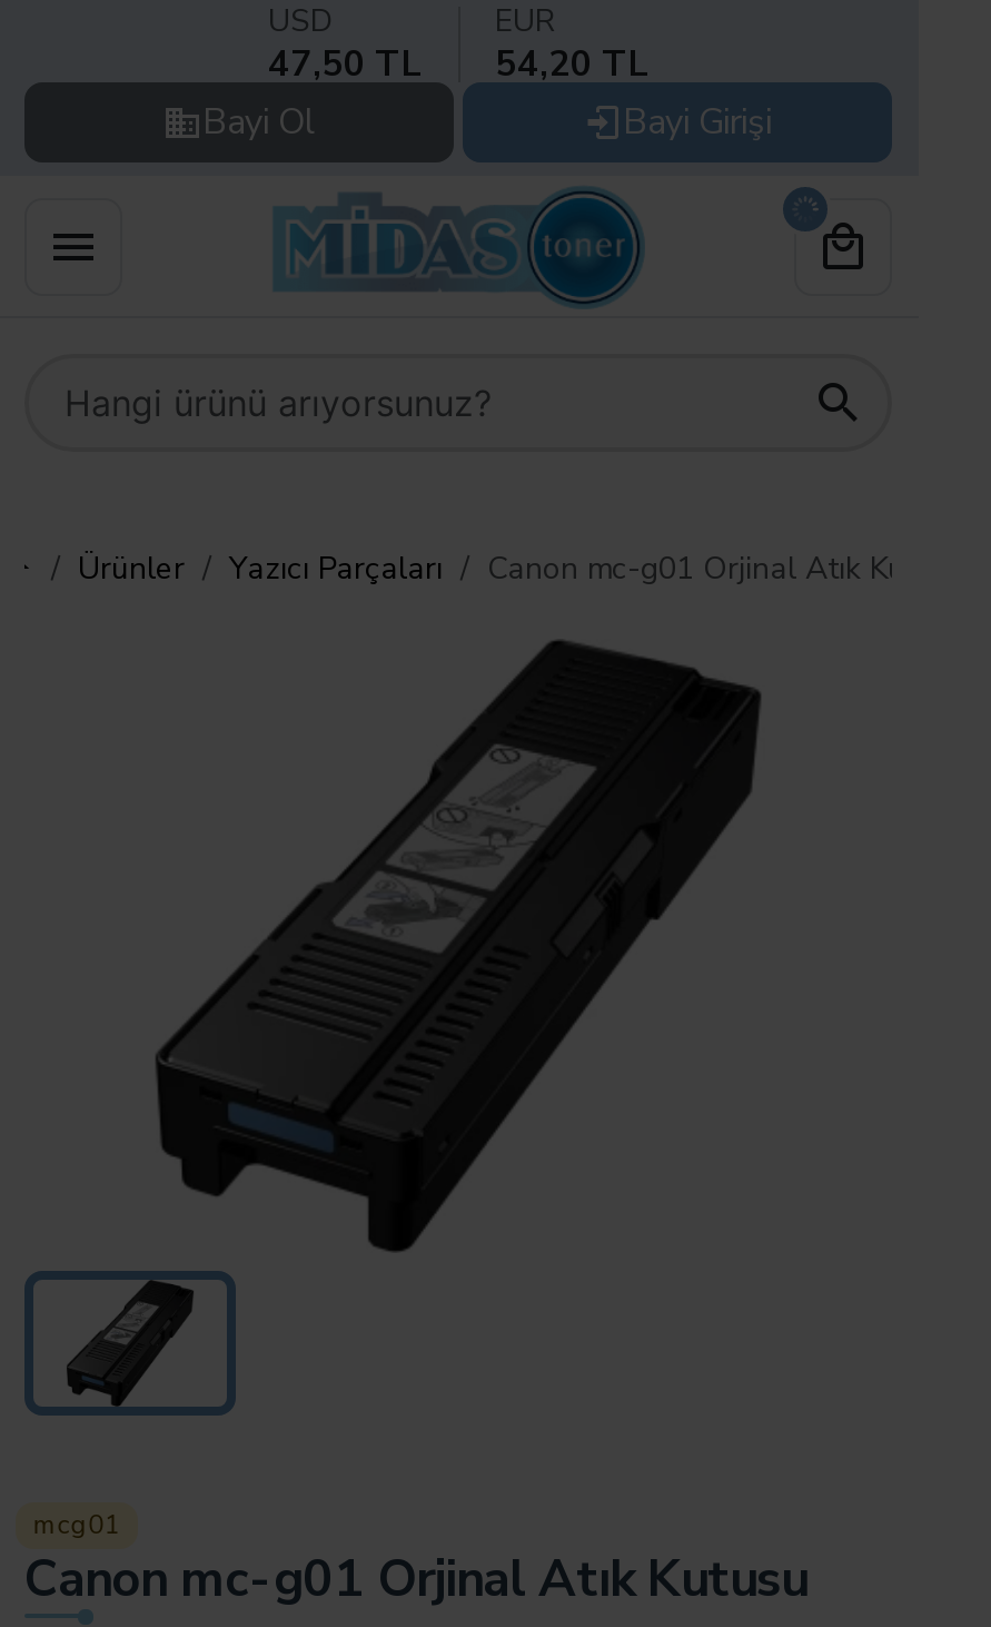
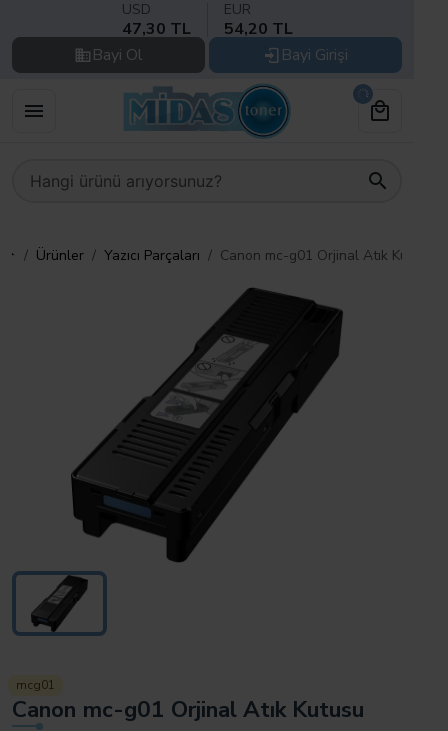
[268,40,648,89] 47,50 TL 54,20 TL -> [121,18,292,40] 47,30 TL 54,20 TL

